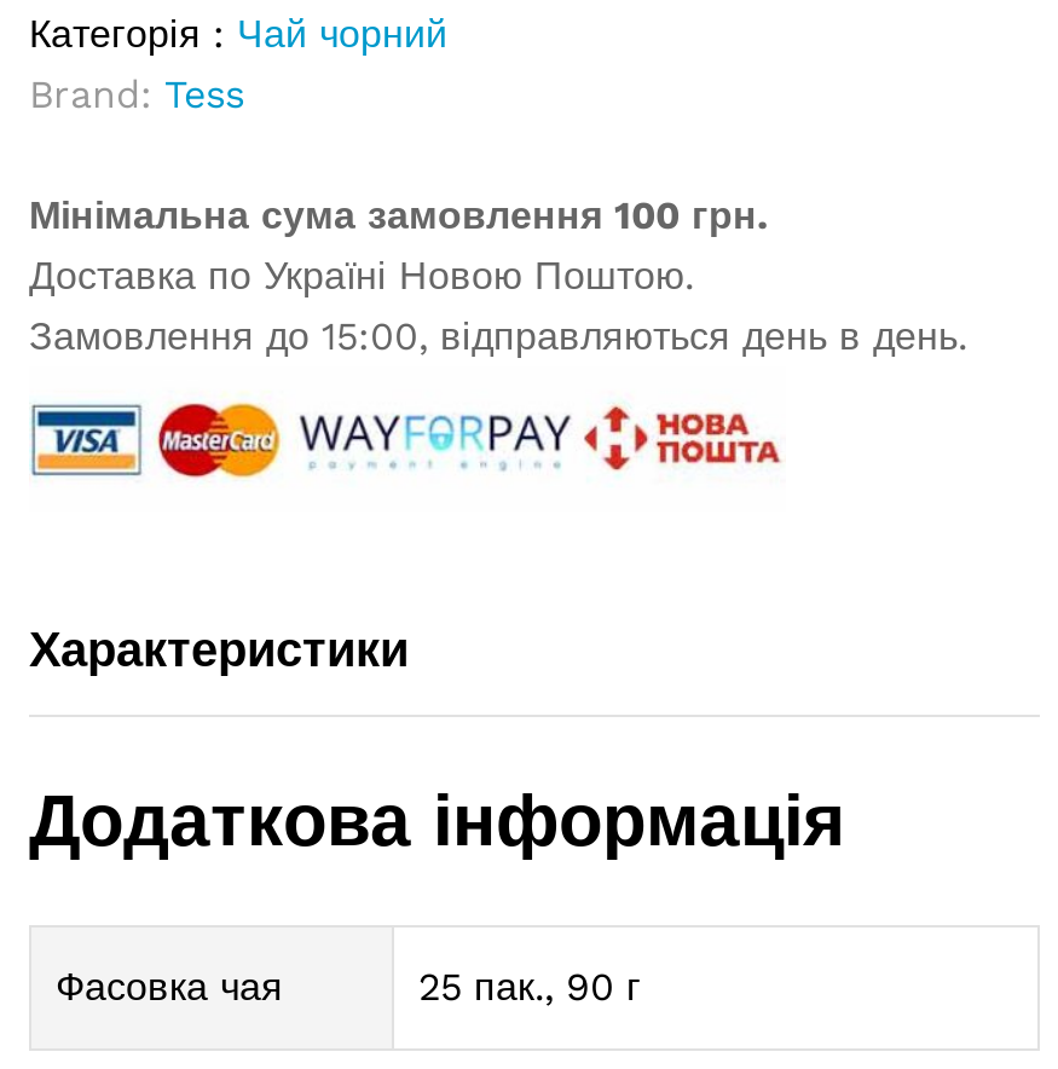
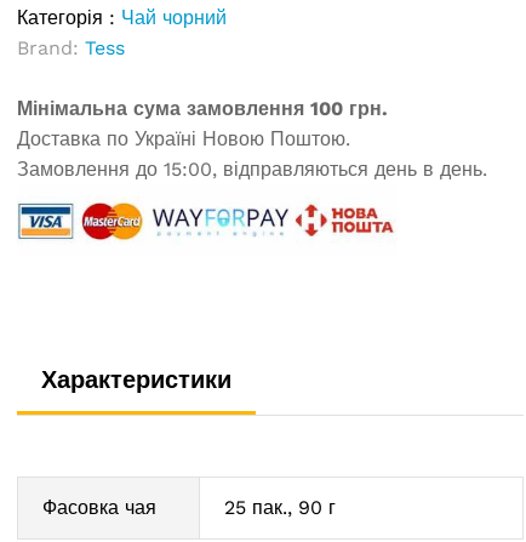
moved [29,621,409,679] -> [41,365,231,394]: Характеристики
[29,778,846,862] Додаткова інформація -> none

